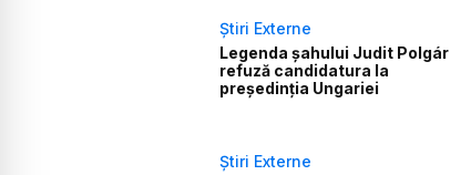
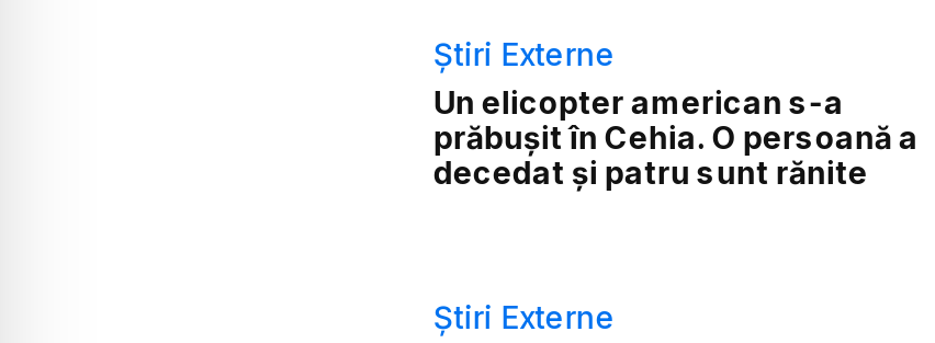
[220,43,449,97] Legenda șahului Judit Polgár | refuză candidatura la | președinția Ungariei -> [433,82,918,189] Un elicopter american s-a | prăbușit în Cehia. O persoană a | decedat și patru sunt rănite

